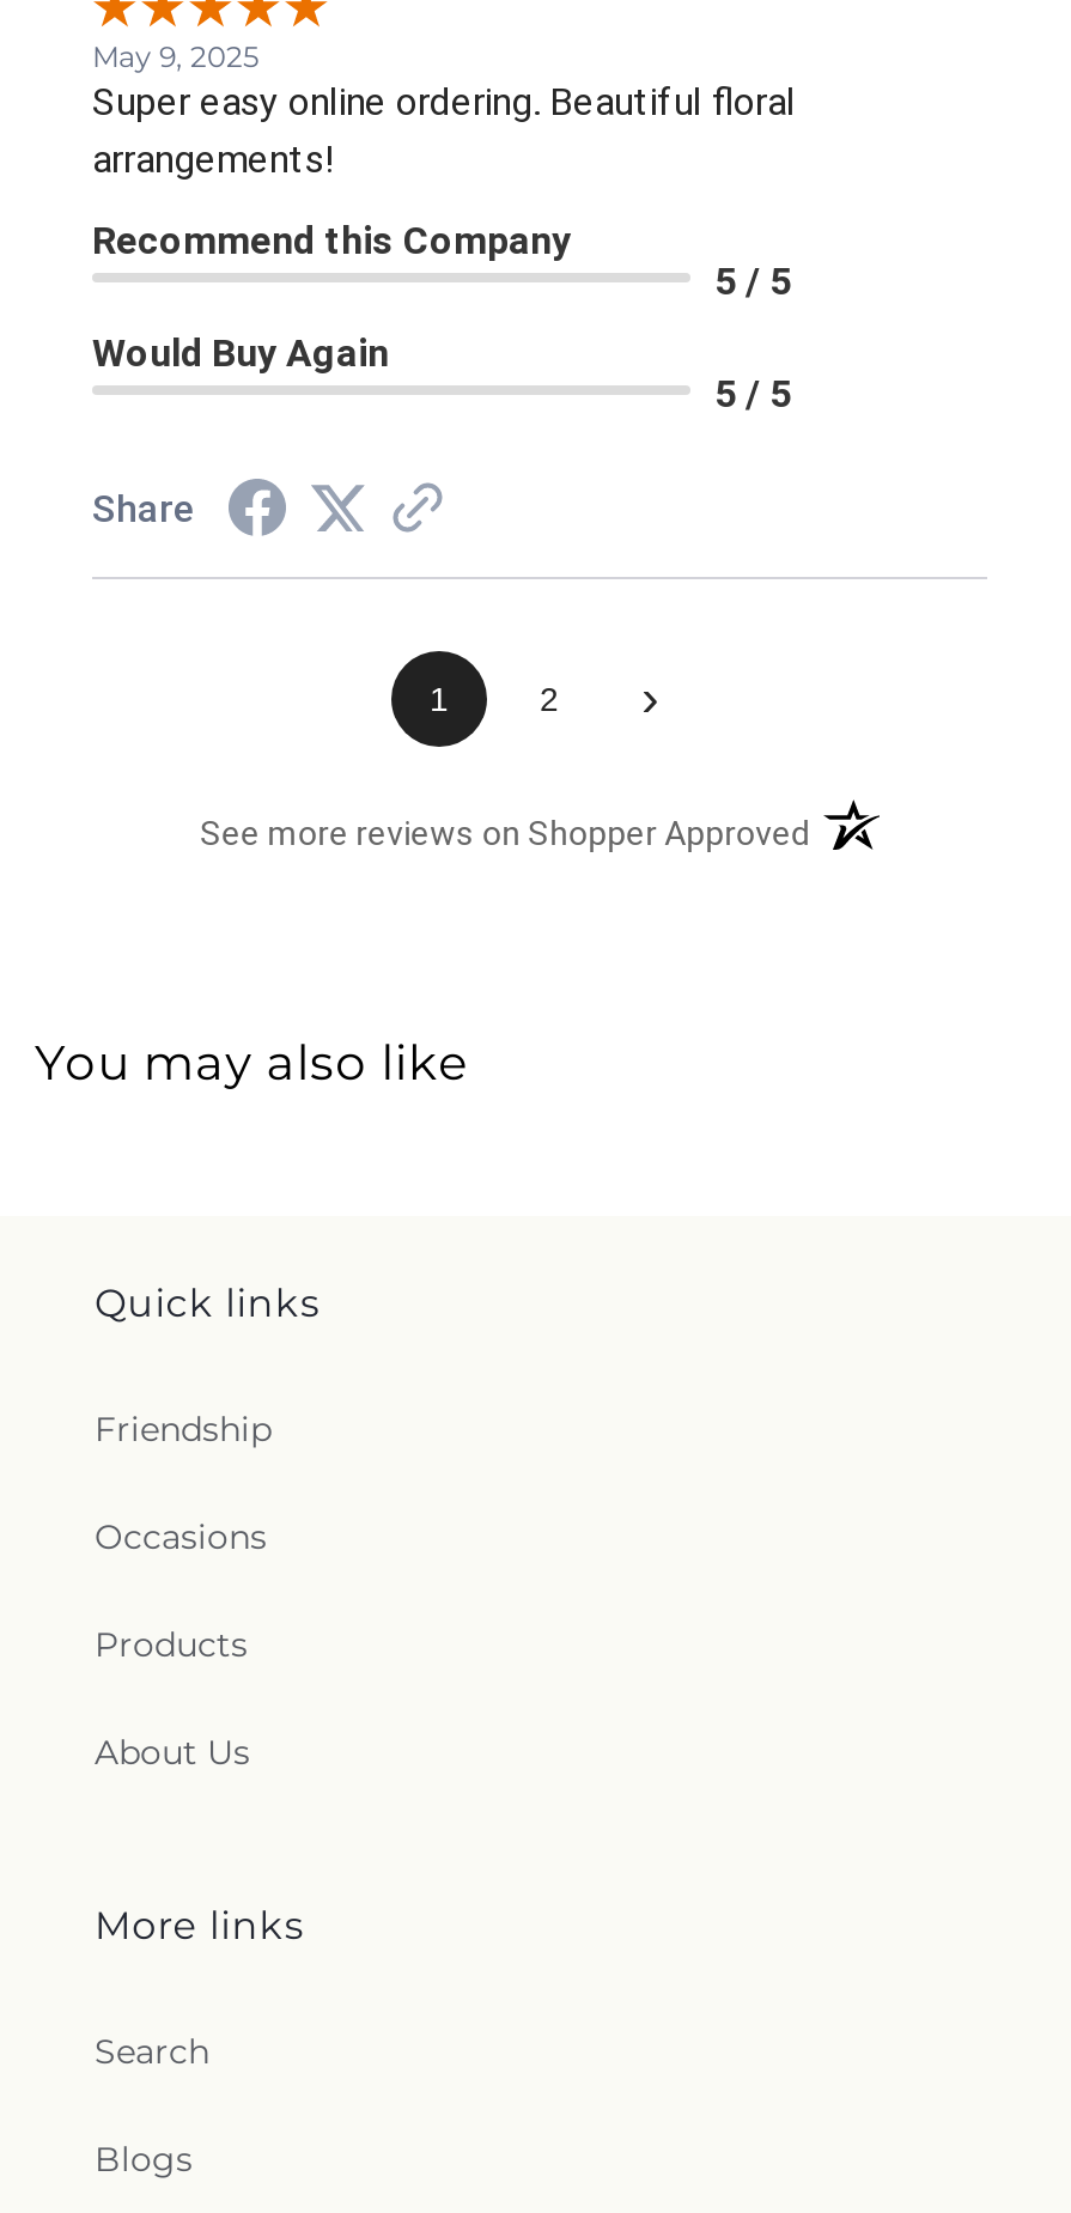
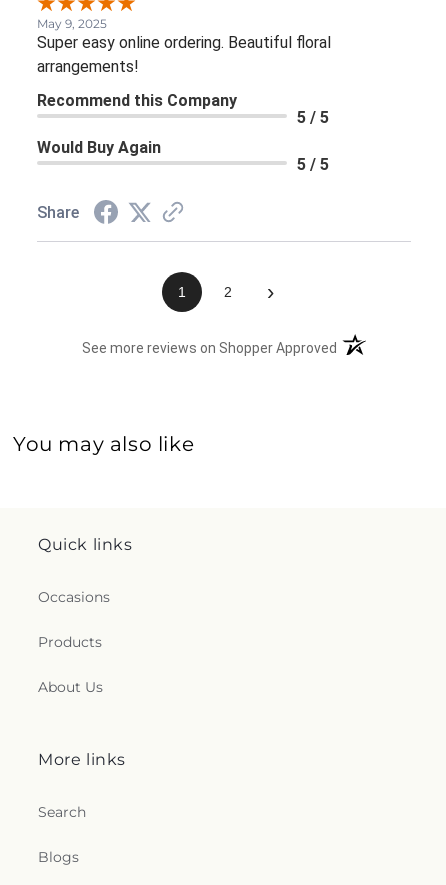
[95,1408,272,1451] Friendship -> none

